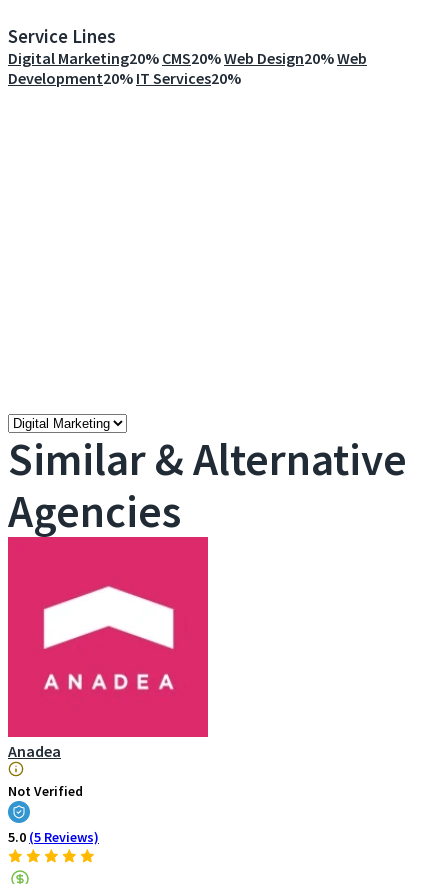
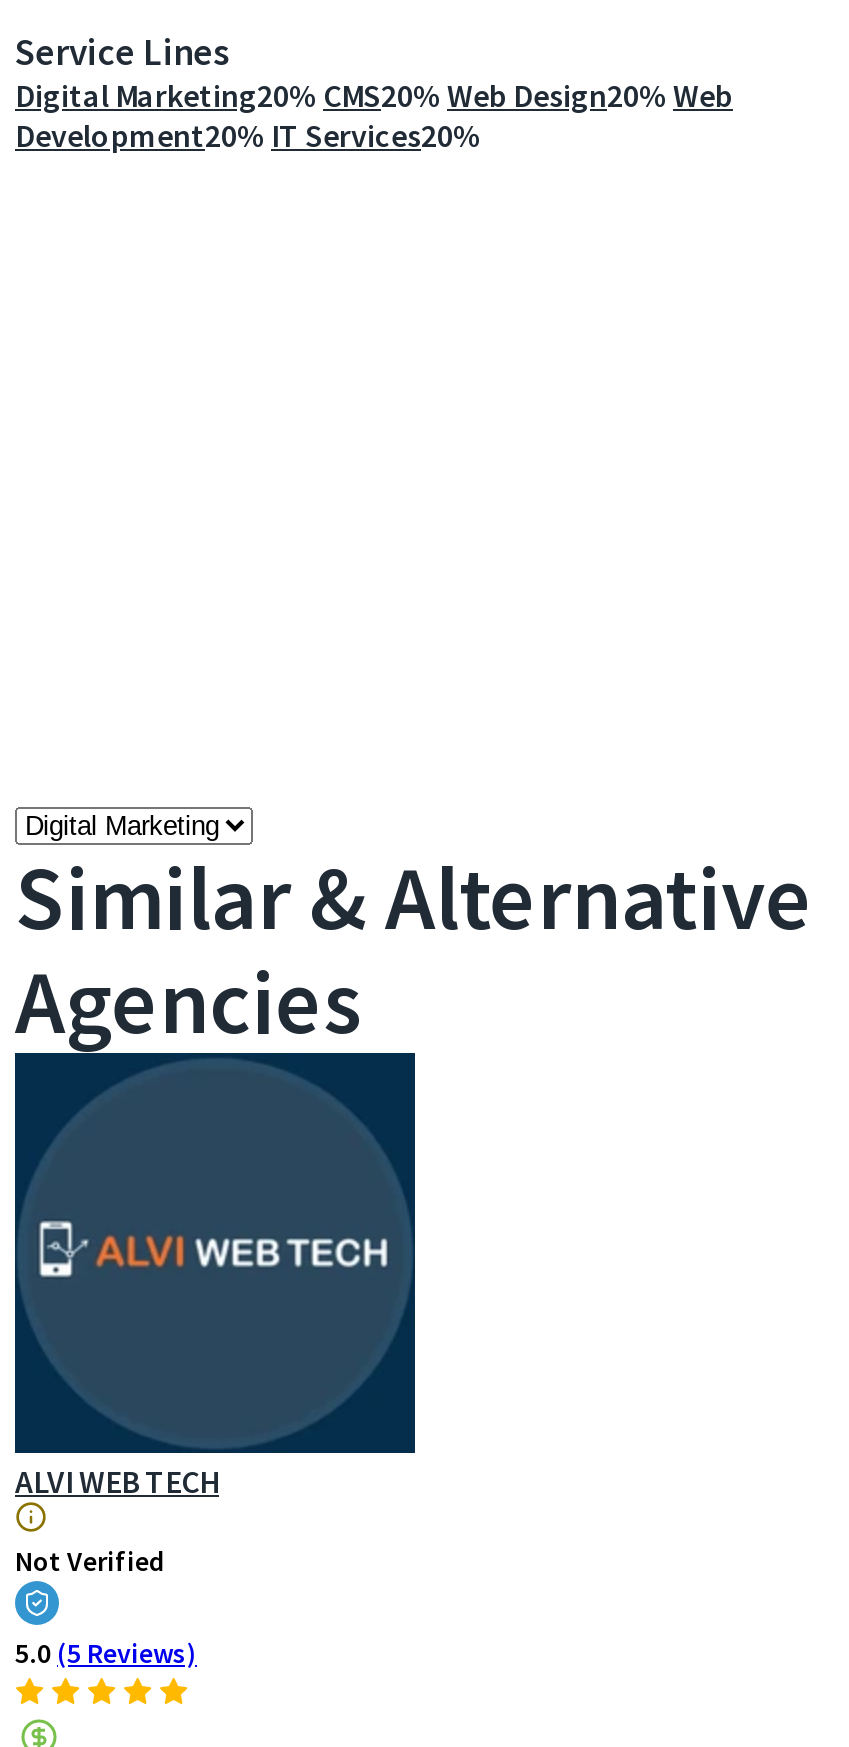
[7,536,209,761] [image] | Anadea -> [13,1051,417,1501] [image] | ALVI WEB TECH

